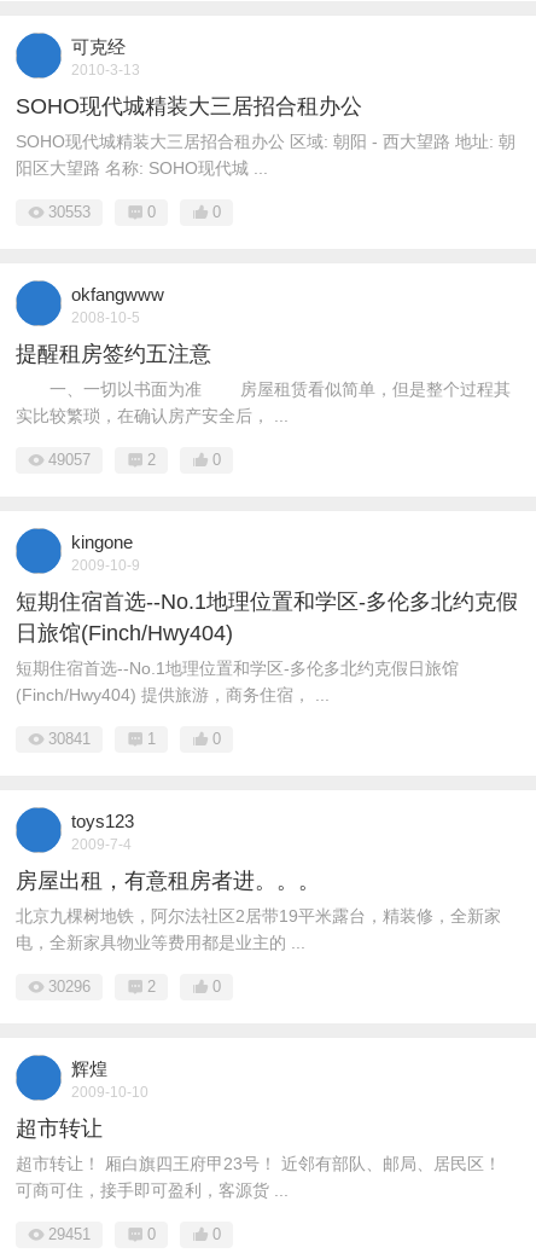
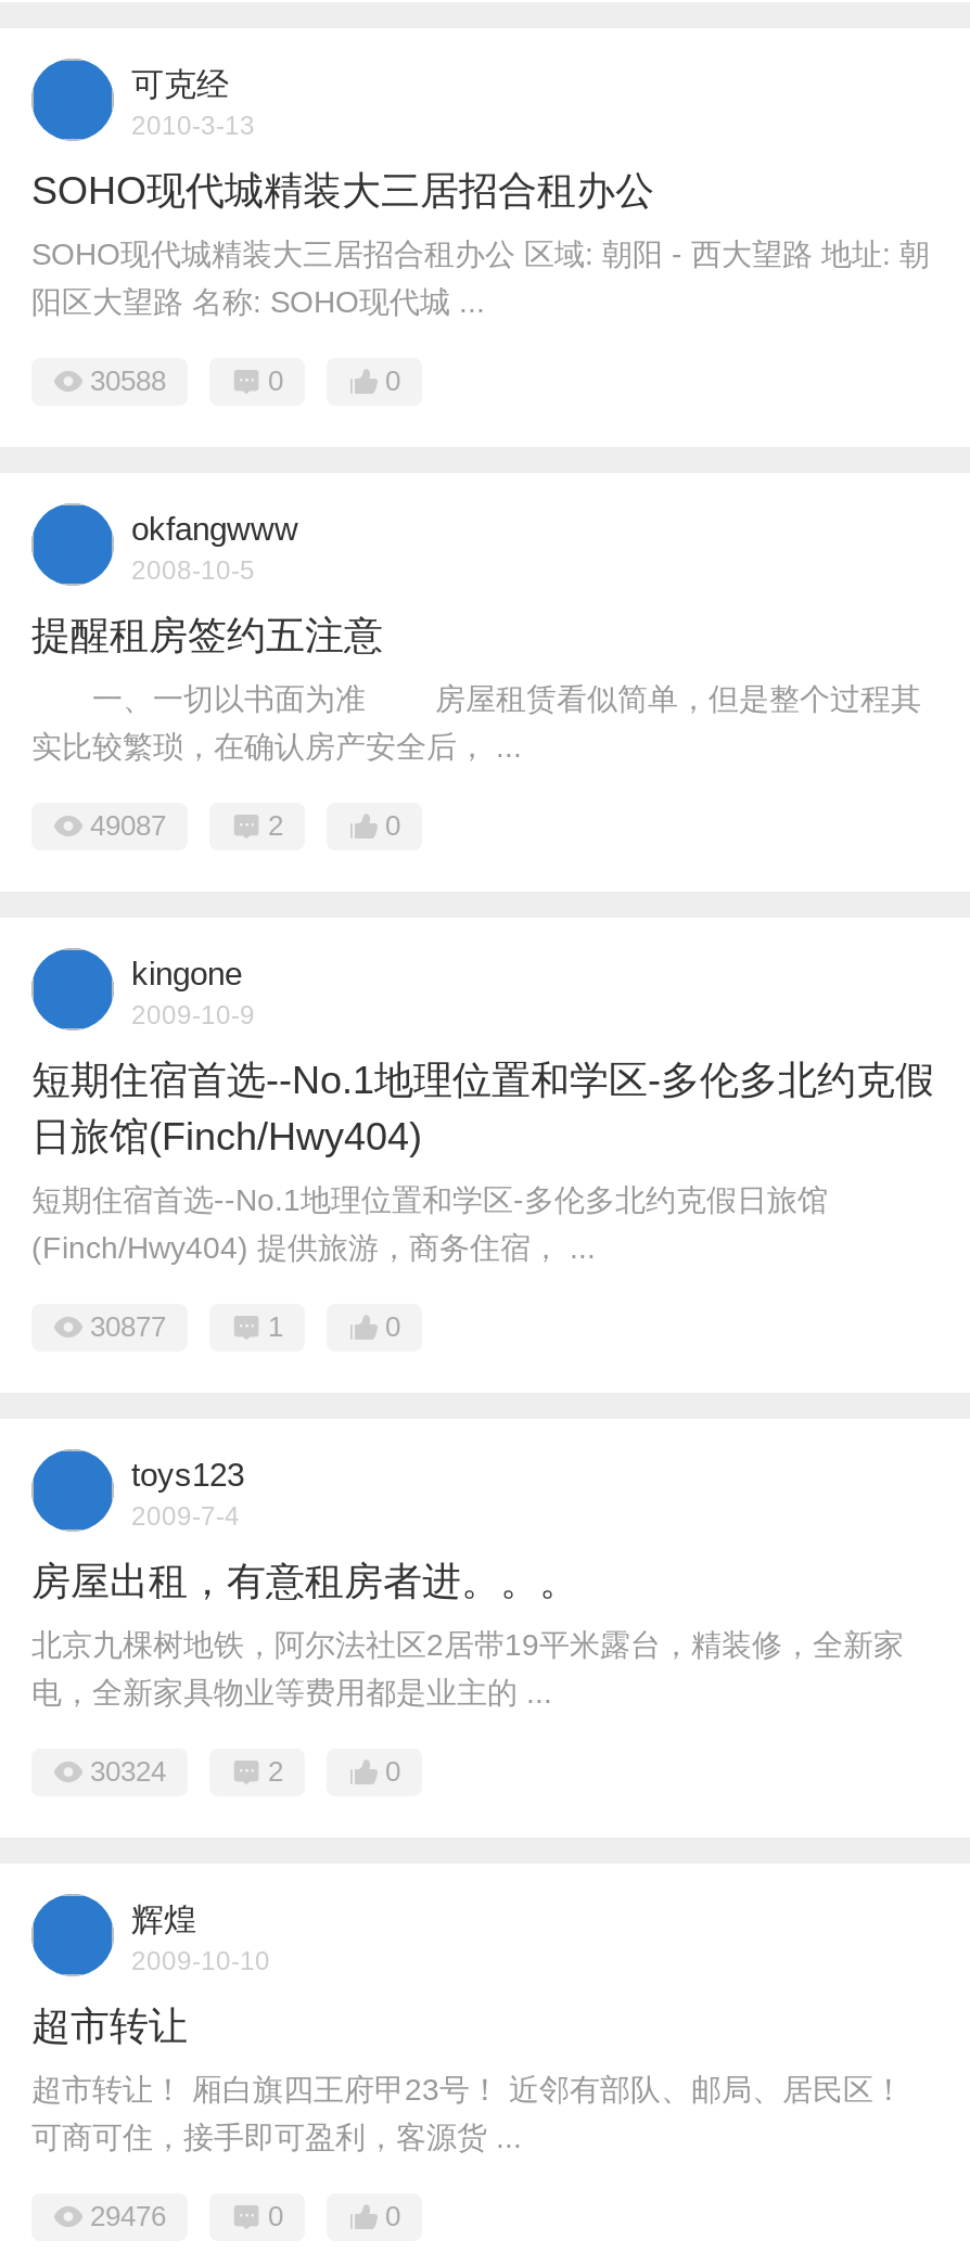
[48,203,91,221] 30553 -> [90,364,166,397] 30588
[48,451,91,469] 49057 -> [90,809,166,842] 49087
[48,730,91,748] 30841 -> [90,1310,166,1343] 30877
[48,977,91,996] 30296 -> [90,1755,166,1788] 30324
[48,1225,91,1243] 29451 -> [90,2200,166,2232] 29476

